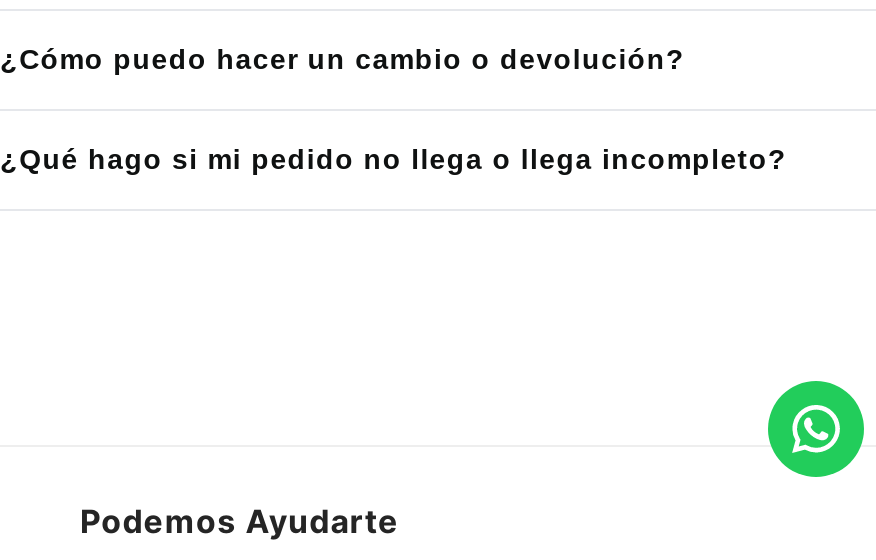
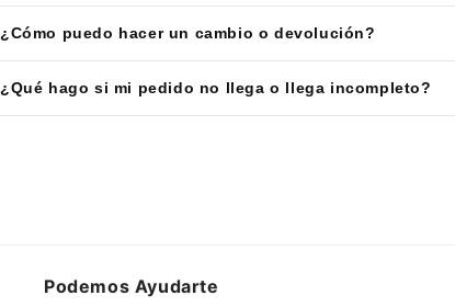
[766,377,866,479] [image] -> none

